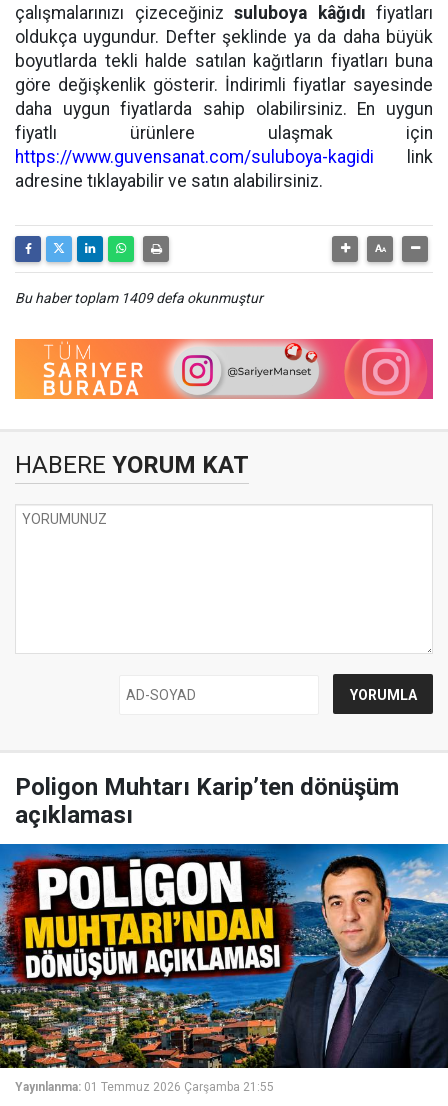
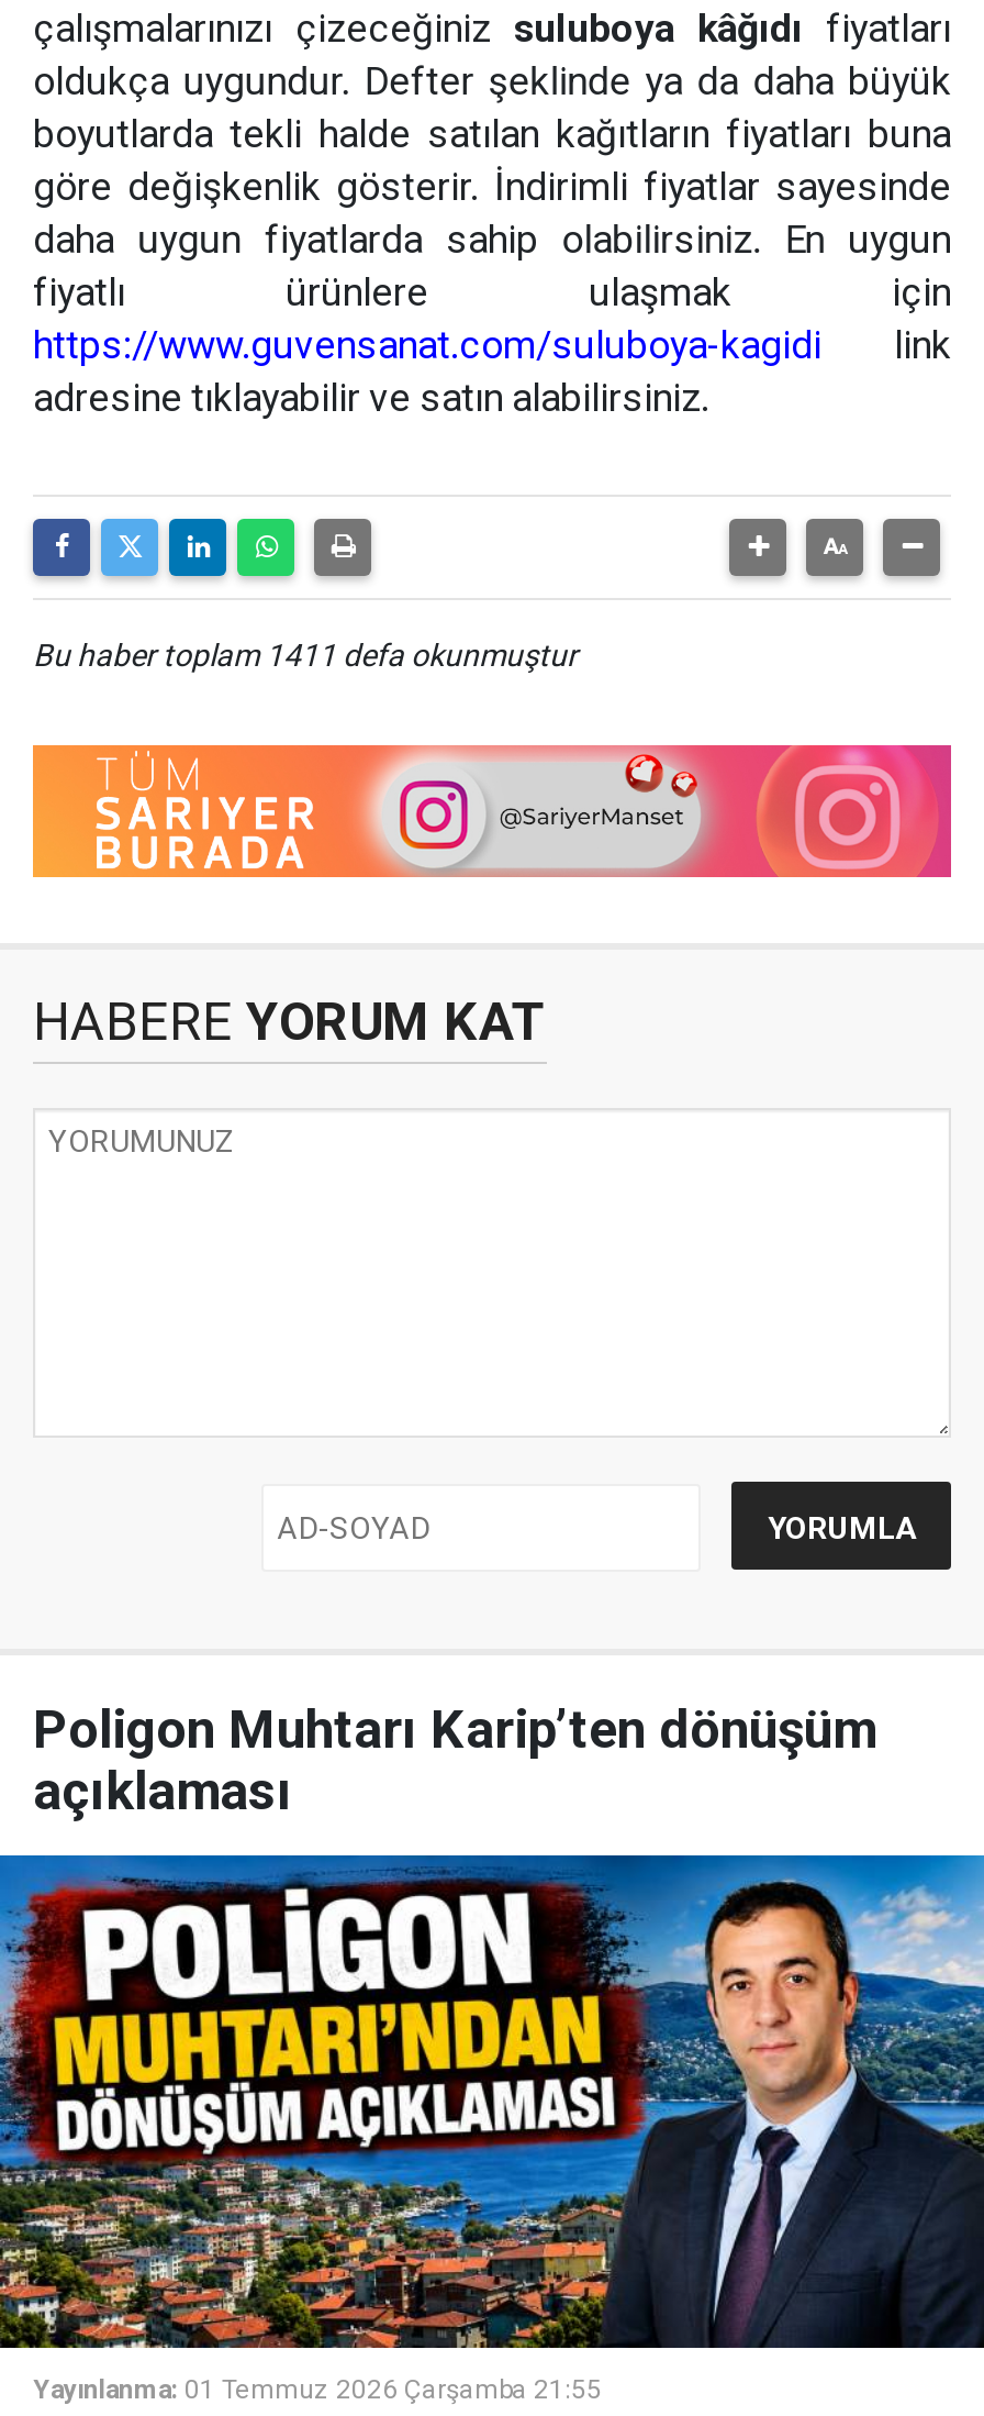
[15,290,263,306] Bu haber toplam 1409 defa okunmuştur -> [33,638,578,673] Bu haber toplam 1411 defa okunmuştur

